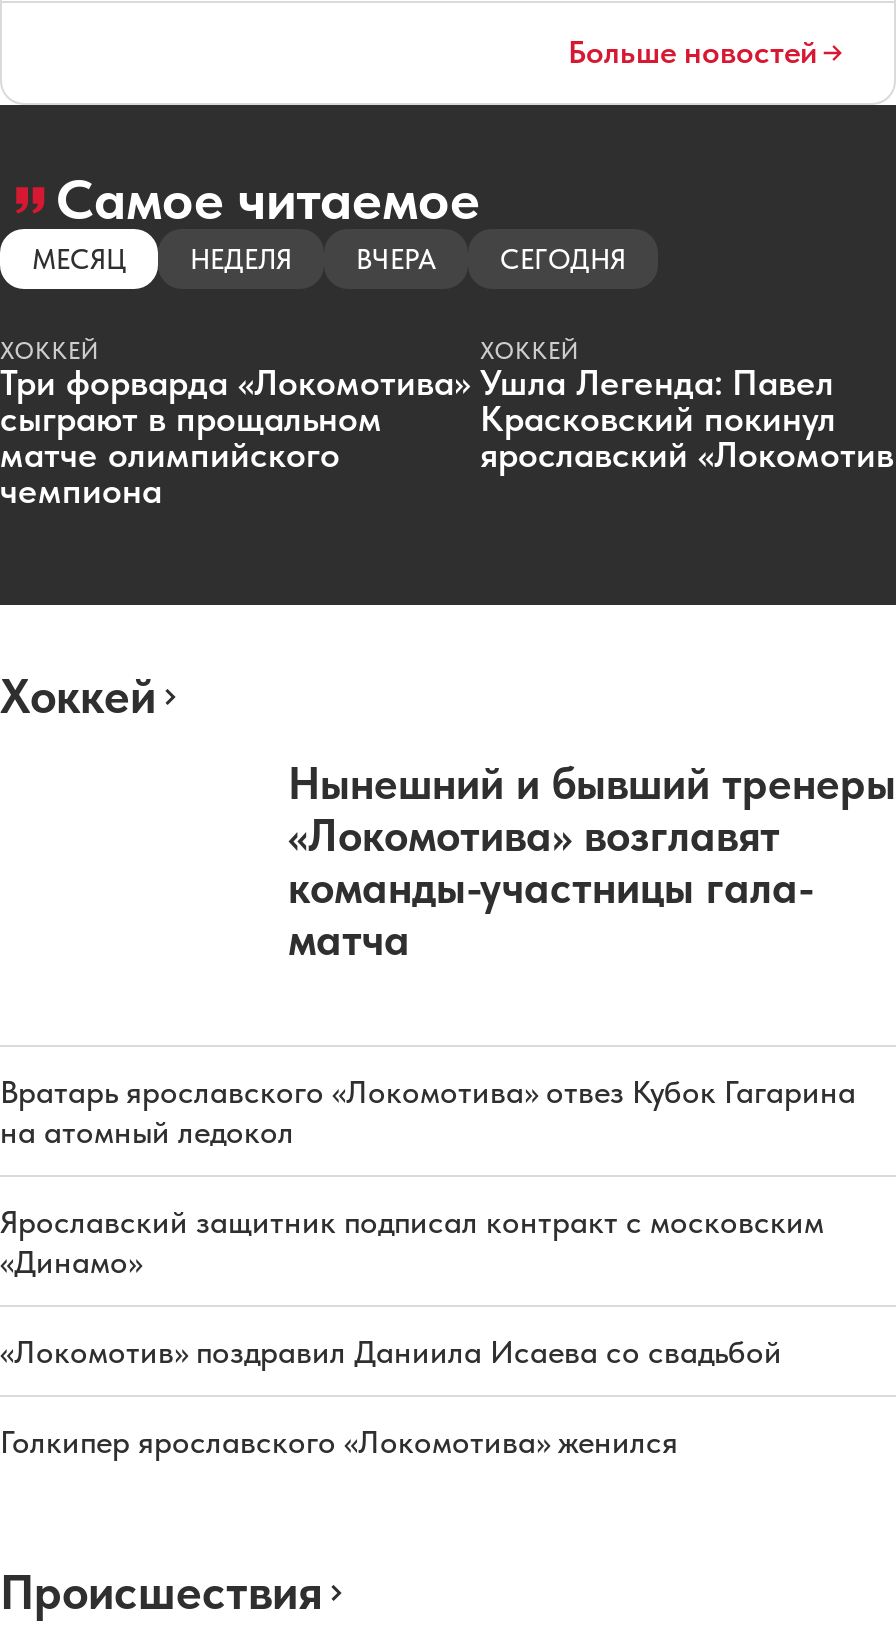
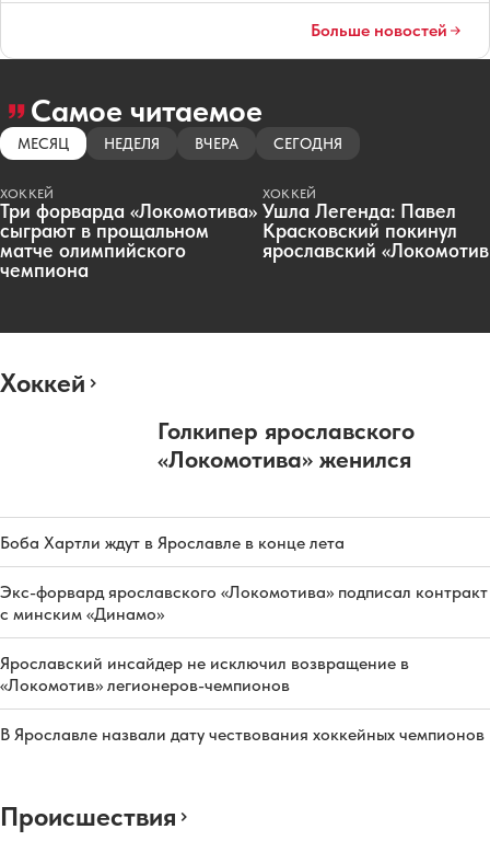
[288,756,896,964] Нынешний и бывший тренеры | «Локомотива» возглавят | команды-участницы гала- | матча -> [157,416,415,473] Голкипер ярославского | «Локомотива» женился
[0,1072,856,1150] Вратарь ярославского «Локомотива» отвез Кубок Гагарина | на атомный ледокол -> [0,532,345,553] Боба Хартли ждут в Ярославле в конце лета
[0,1202,824,1280] Ярославский защитник подписал контракт с московским | «Динамо» -> [0,581,488,624] Экс-форвард ярославского «Локомотива» подписал контракт | с минским «Динамо»
[0,1332,782,1370] «Локомотив» поздравил Даниила Исаева со свадьбой -> [0,652,409,695] Ярославский инсайдер не исключил возвращение в | «Локомотив» легионеров-чемпионов
[0,1422,678,1460] Голкипер ярославского «Локомотива» женился -> [0,724,485,744] В Ярославле назвали дату чествования хоккейных чемпионов

